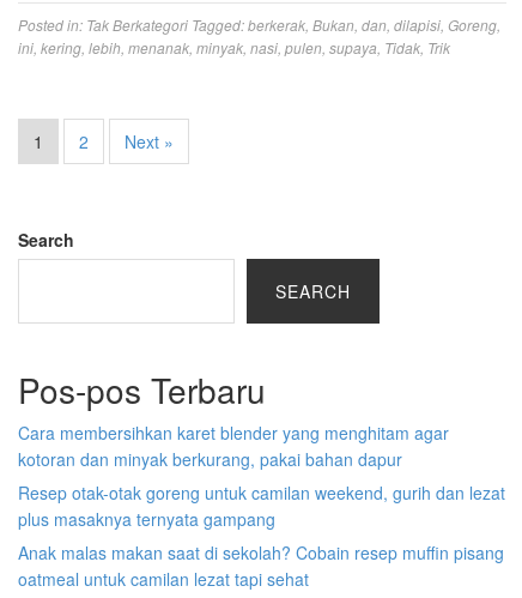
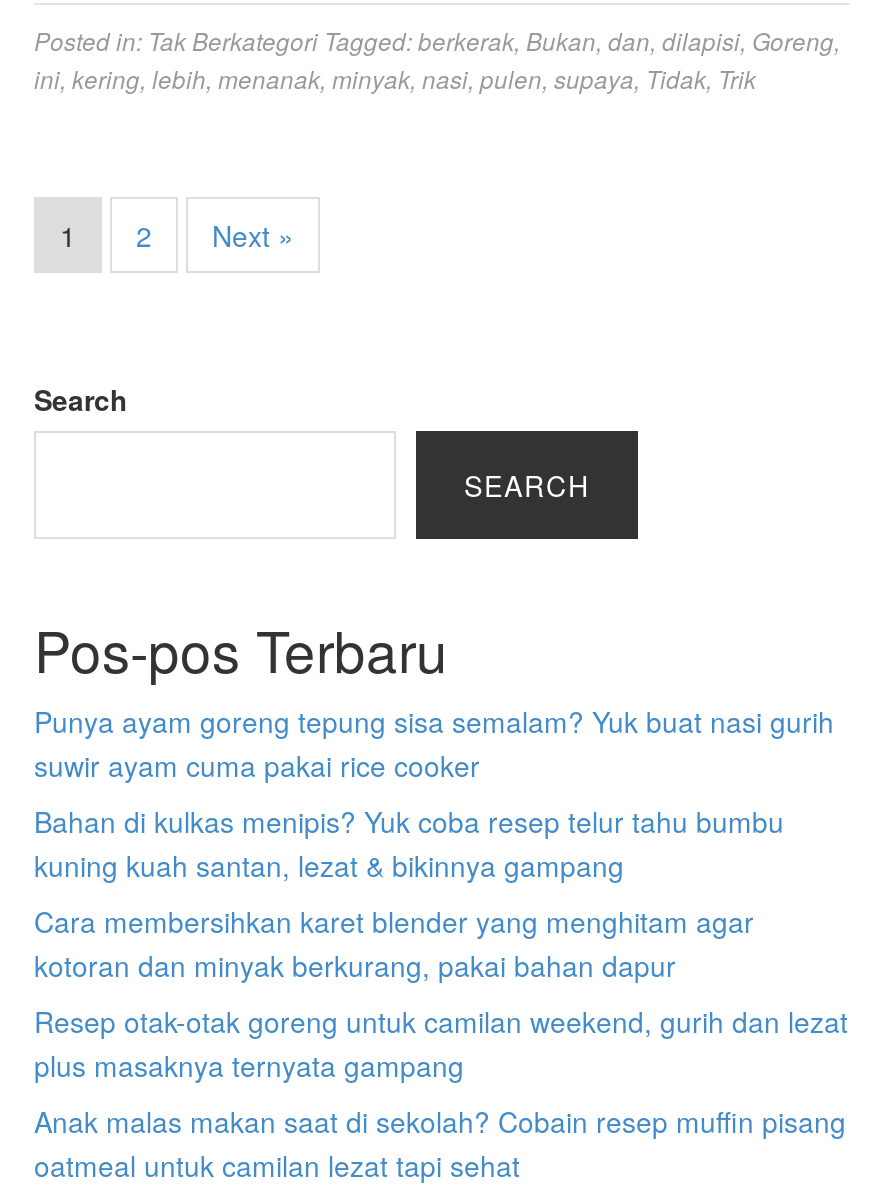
none -> [34,701,834,885] Punya ayam goreng tepung sisa semalam? Yuk buat nasi gurih | suwir ayam cuma pakai rice cooker | Bahan di kulkas menipis? Yuk coba resep telur tahu bumbu | kuning kuah santan, lezat & bikinnya gampang

